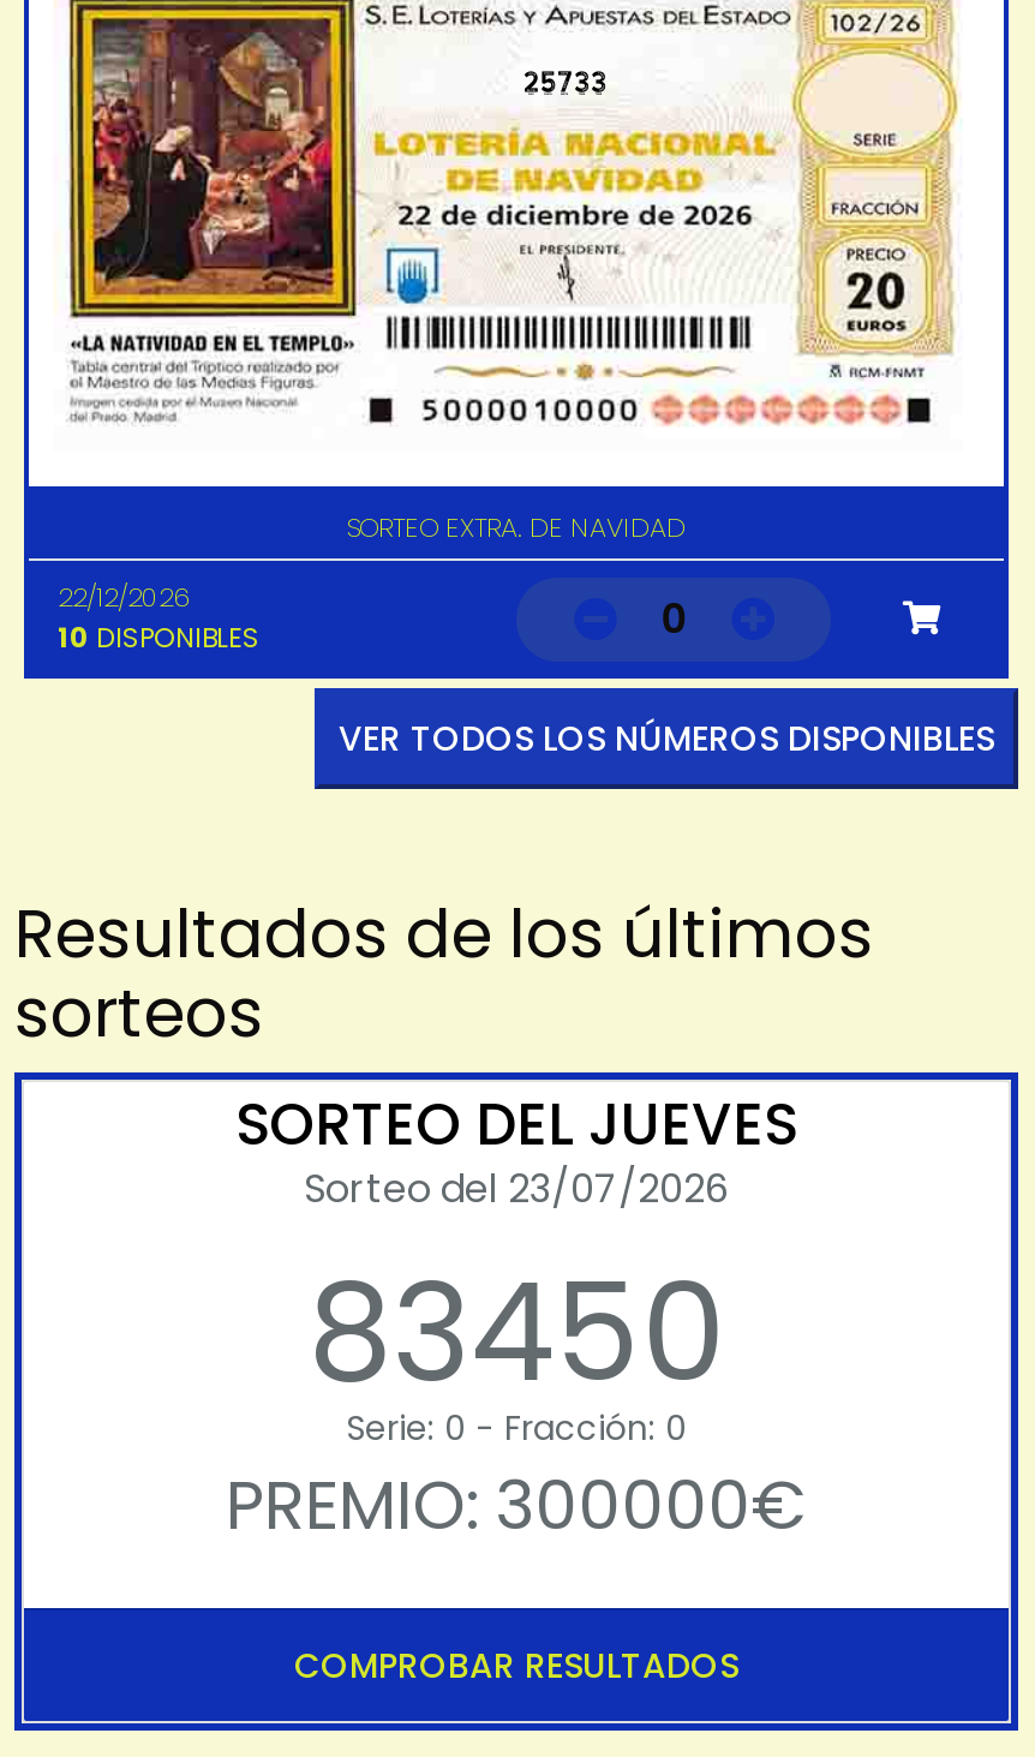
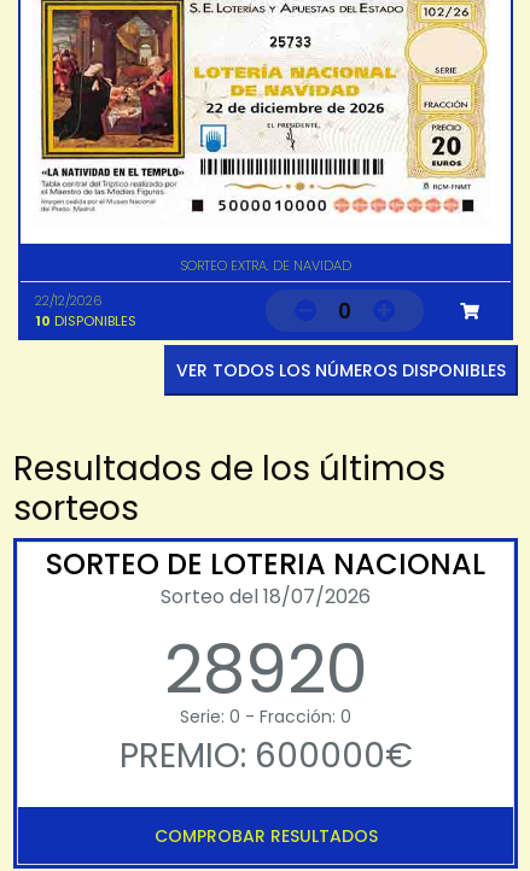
[235,1084,797,1428] SORTEO DEL JUEVES | Sorteo del 23/07/2026 | 83450 -> [46,545,485,717] SORTEO DE LOTERIA NACIONAL | Sorteo del 18/07/2026 | 28920
[226,1459,807,1553] PREMIO: 300000€ -> [119,733,412,780] PREMIO: 600000€

